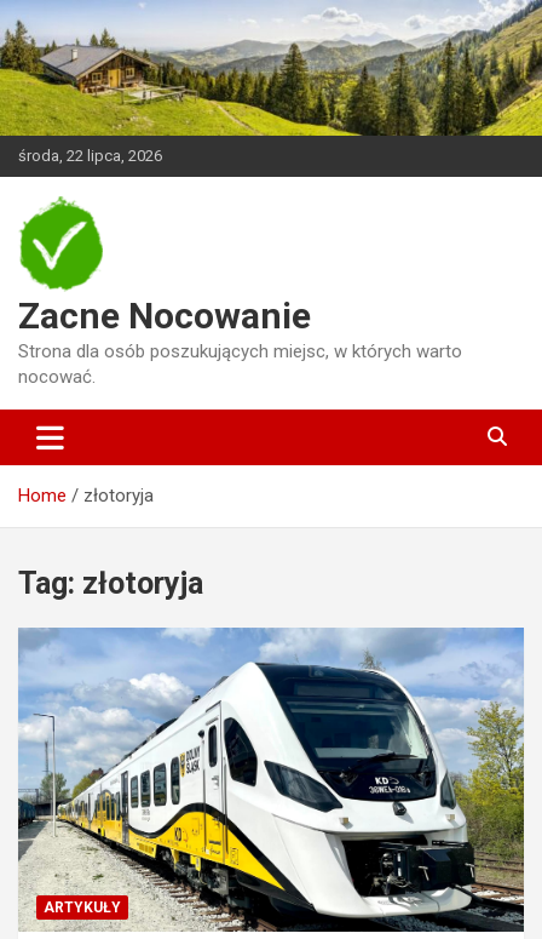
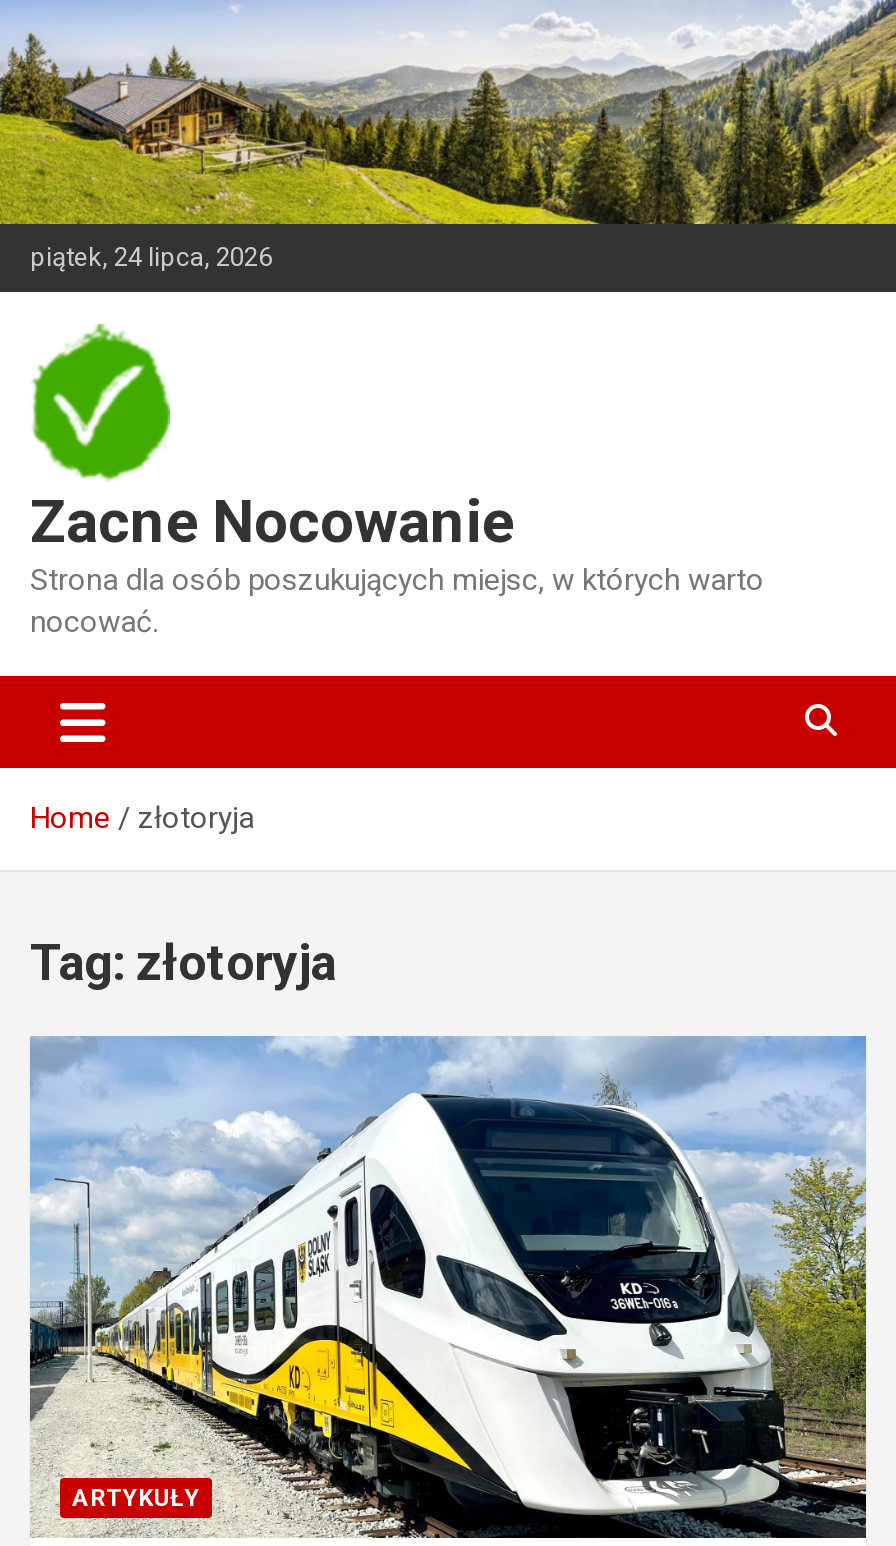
[18,147,162,165] środa, 22 lipca, 2026 -> [30,242,272,272] piątek, 24 lipca, 2026

